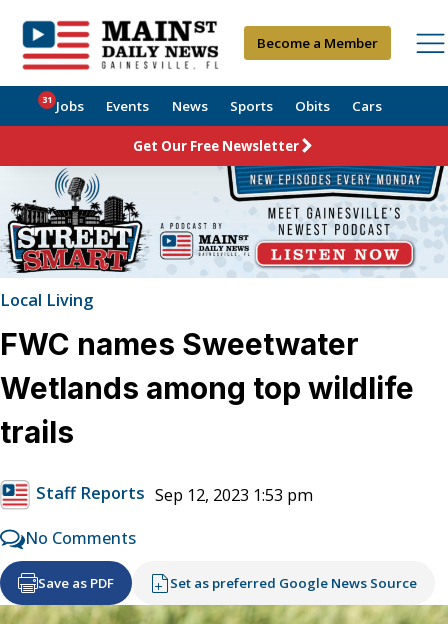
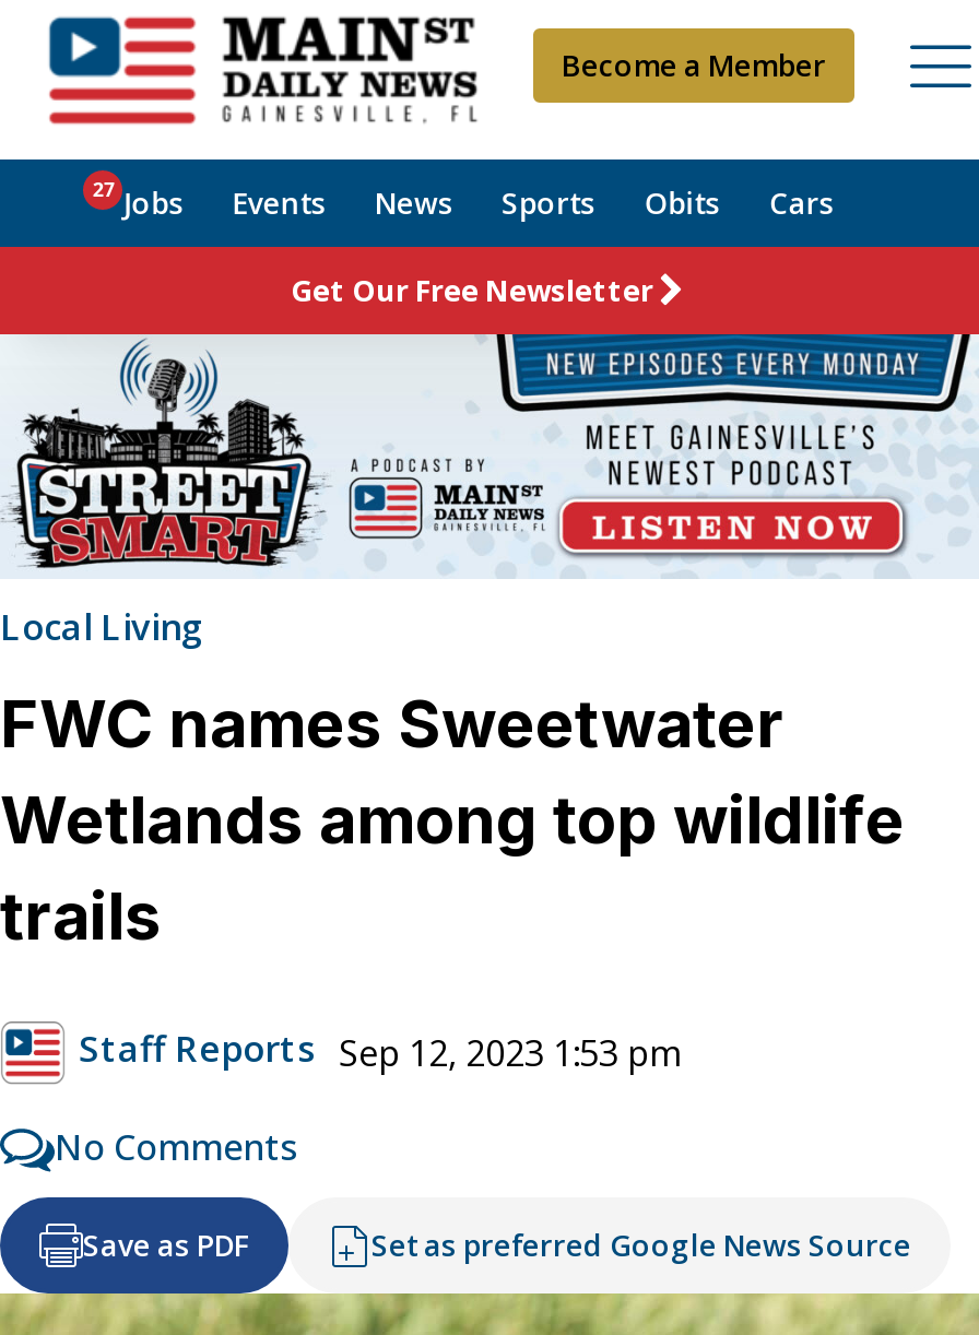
[42,93,382,115] 31 Jobs Events News Sports Obits Cars -> [92,175,834,223] 27 Jobs Events News Sports Obits Cars

